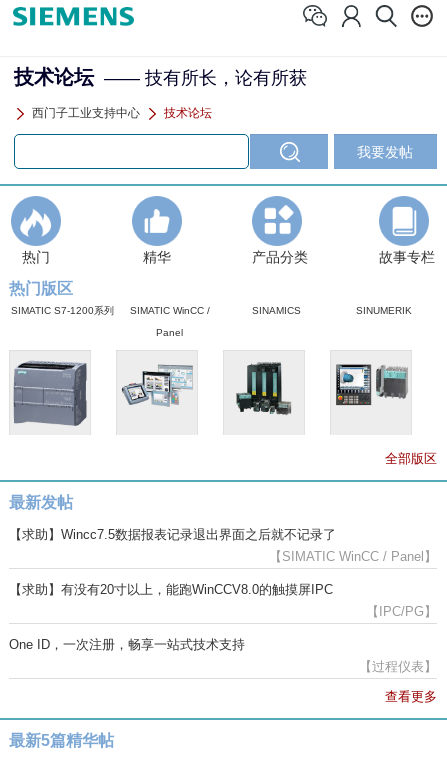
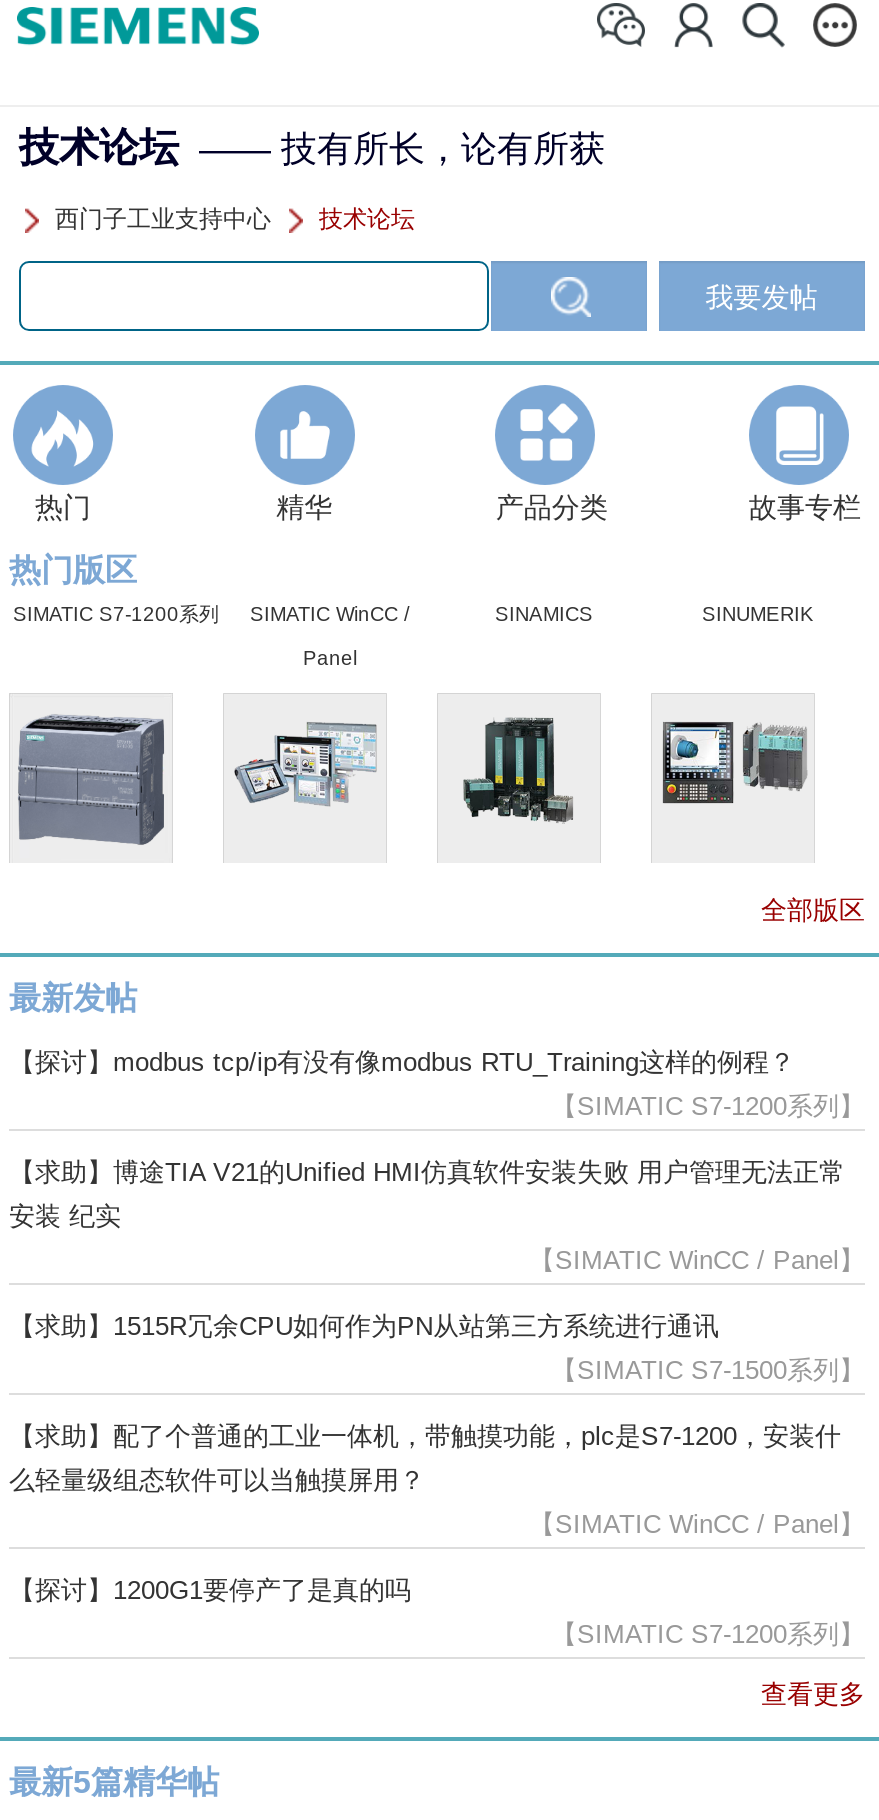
[9,527,336,542] 【求助】Wincc7.5数据报表记录退出界面之后就不记录了 -> [9,1047,865,1231] 【探讨】modbus tcp/ip有没有像modbus RTU_Training这样的例程？ | 【SIMATIC S7-1200系列】 | 【求助】博途TIA V21的Unified HMI仿真软件安装失败 用户管理无法正常 | 安装 纪实
[9,582,437,674] 【求助】有没有20寸以上，能跑WinCCV8.0的触摸屏IPC | 【IPC/PG】 | One ID，一次注册，畅享一站式技术支持 | 【过程仪表】 -> [9,1311,865,1649] 【求助】1515R冗余CPU如何作为PN从站第三方系统进行通讯 | 【SIMATIC S7-1500系列】 | 【求助】配了个普通的工业一体机，带触摸功能，plc是S7-1200，安装什 | 么轻量级组态软件可以当触摸屏用？ | 【SIMATIC WinCC / Panel】 | 【探讨】1200G1要停产了是真的吗 | 【SIMATIC S7-1200系列】

